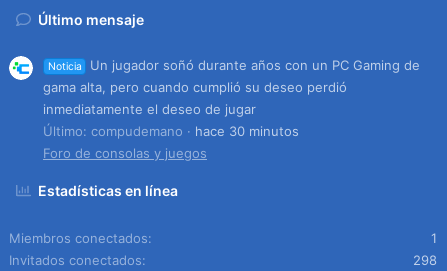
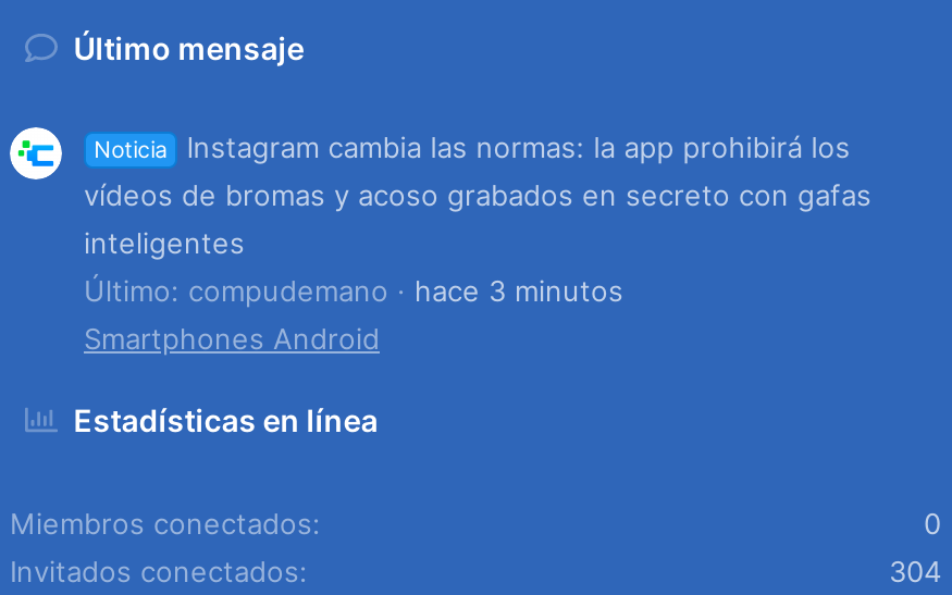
[43,57,420,117] Un jugador soñó durante años con un PC Gaming de | gama alta, pero cuando cumplió su deseo perdió | inmediatamente el deseo de jugar -> [84,129,871,259] Instagram cambia las normas: la app prohibirá los | vídeos de bromas y acoso grabados en secreto con gafas | inteligentes
[43,123,299,161] hace 30 minutos | Foro de consolas y juegos -> [84,272,623,355] hace 3 minutos | Smartphones Android
[431,230,437,246] 1 -> [924,505,941,540] 0
[413,252,437,268] 298 -> [889,553,941,588] 304

